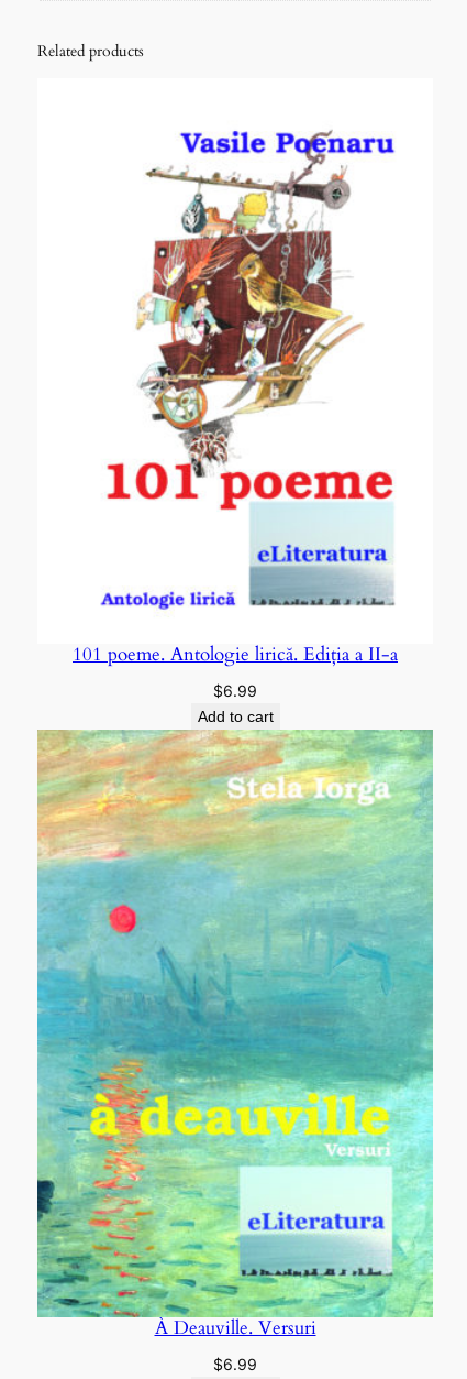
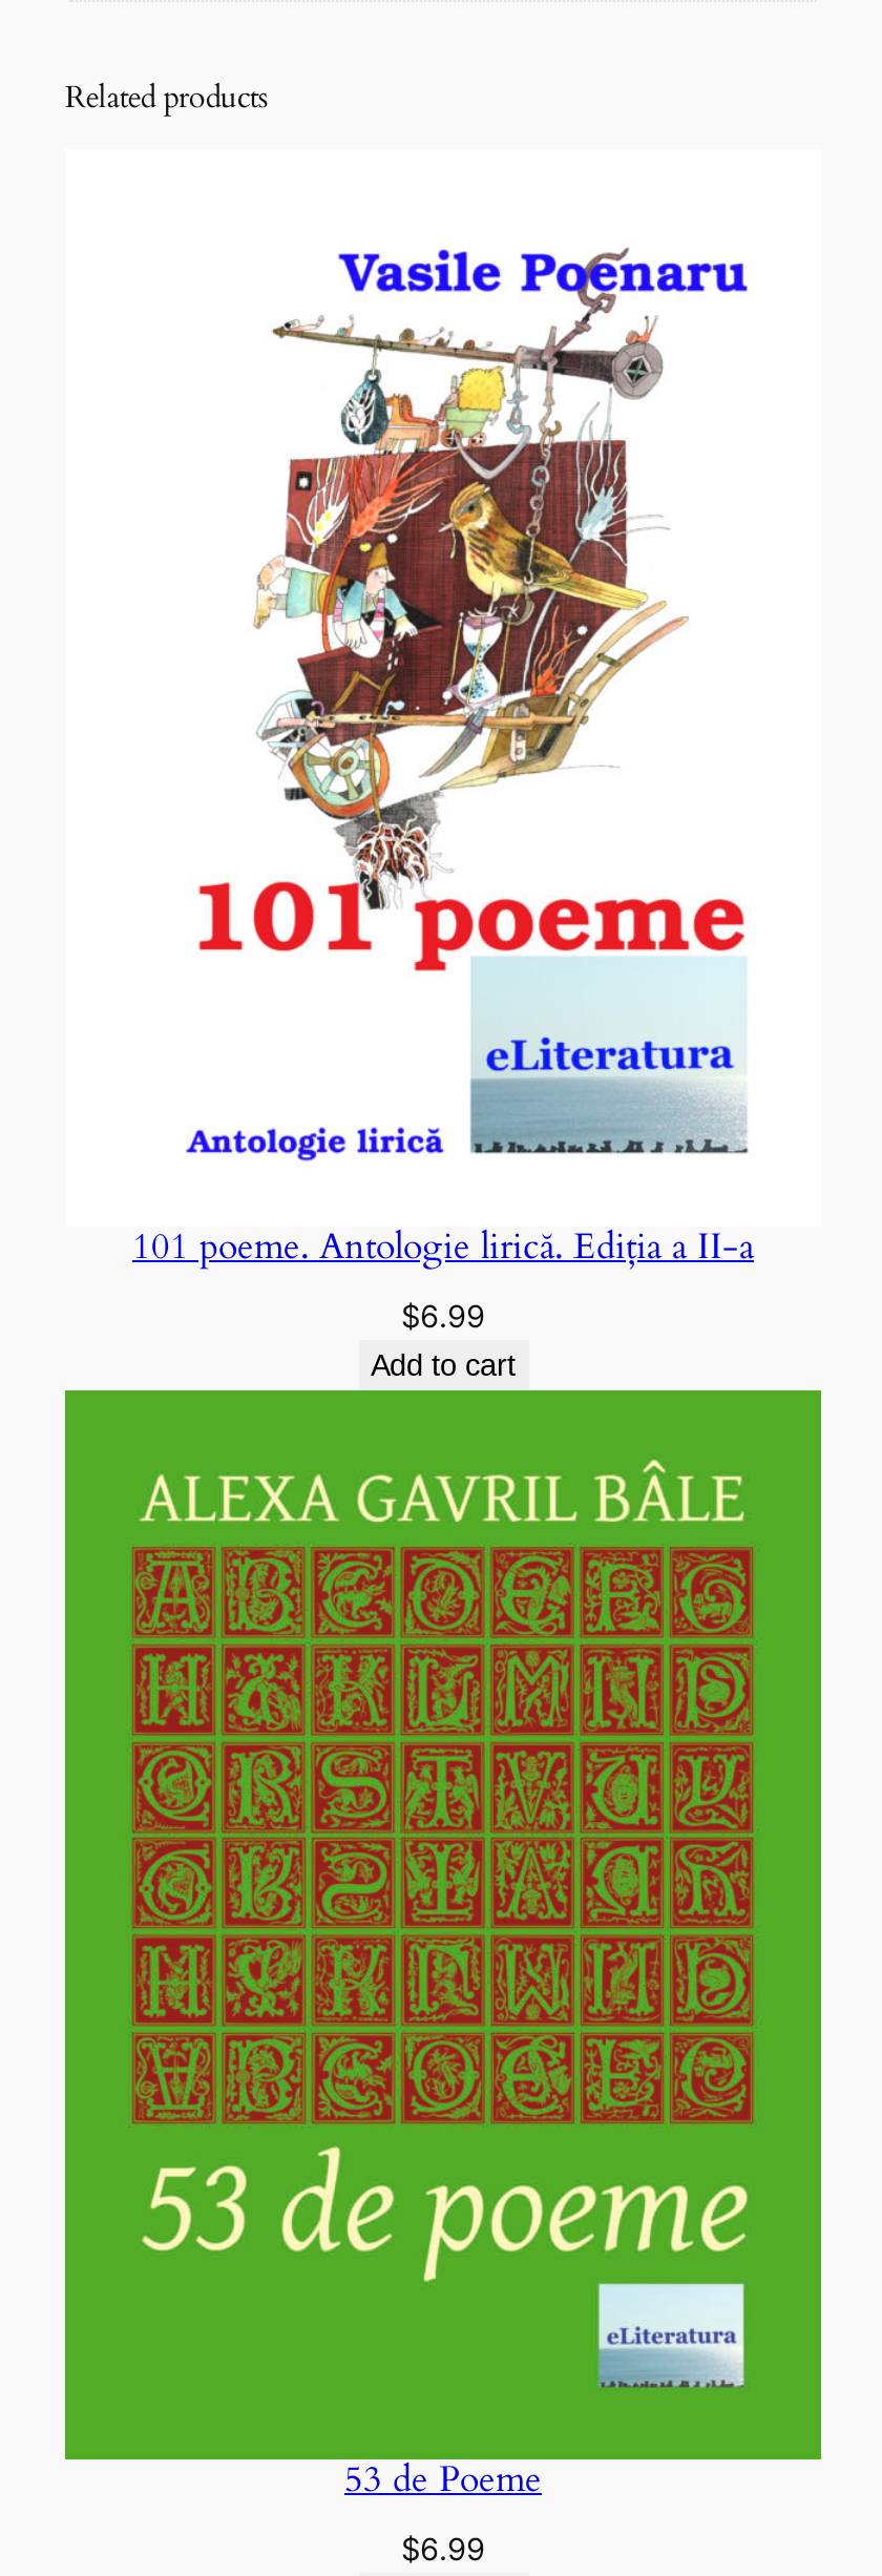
[36,730,434,1341] [image] | À Deauville. Versuri -> [63,1388,823,2503] [image] | 53 de Poeme

